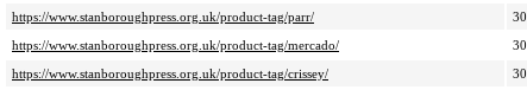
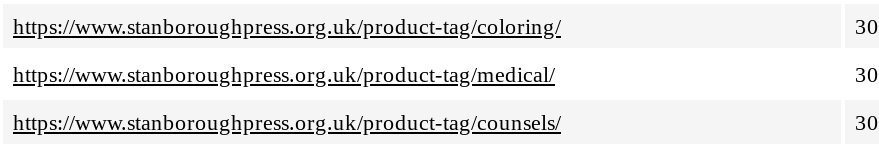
[12,10,314,24] https://www.stanboroughpress.org.uk/product-tag/parr/ -> [13,15,561,39] https://www.stanboroughpress.org.uk/product-tag/coloring/
[12,38,339,53] https://www.stanboroughpress.org.uk/product-tag/mercado/ -> [13,63,555,87] https://www.stanboroughpress.org.uk/product-tag/medical/
[12,67,328,81] https://www.stanboroughpress.org.uk/product-tag/crissey/ -> [13,111,561,135] https://www.stanboroughpress.org.uk/product-tag/counsels/

